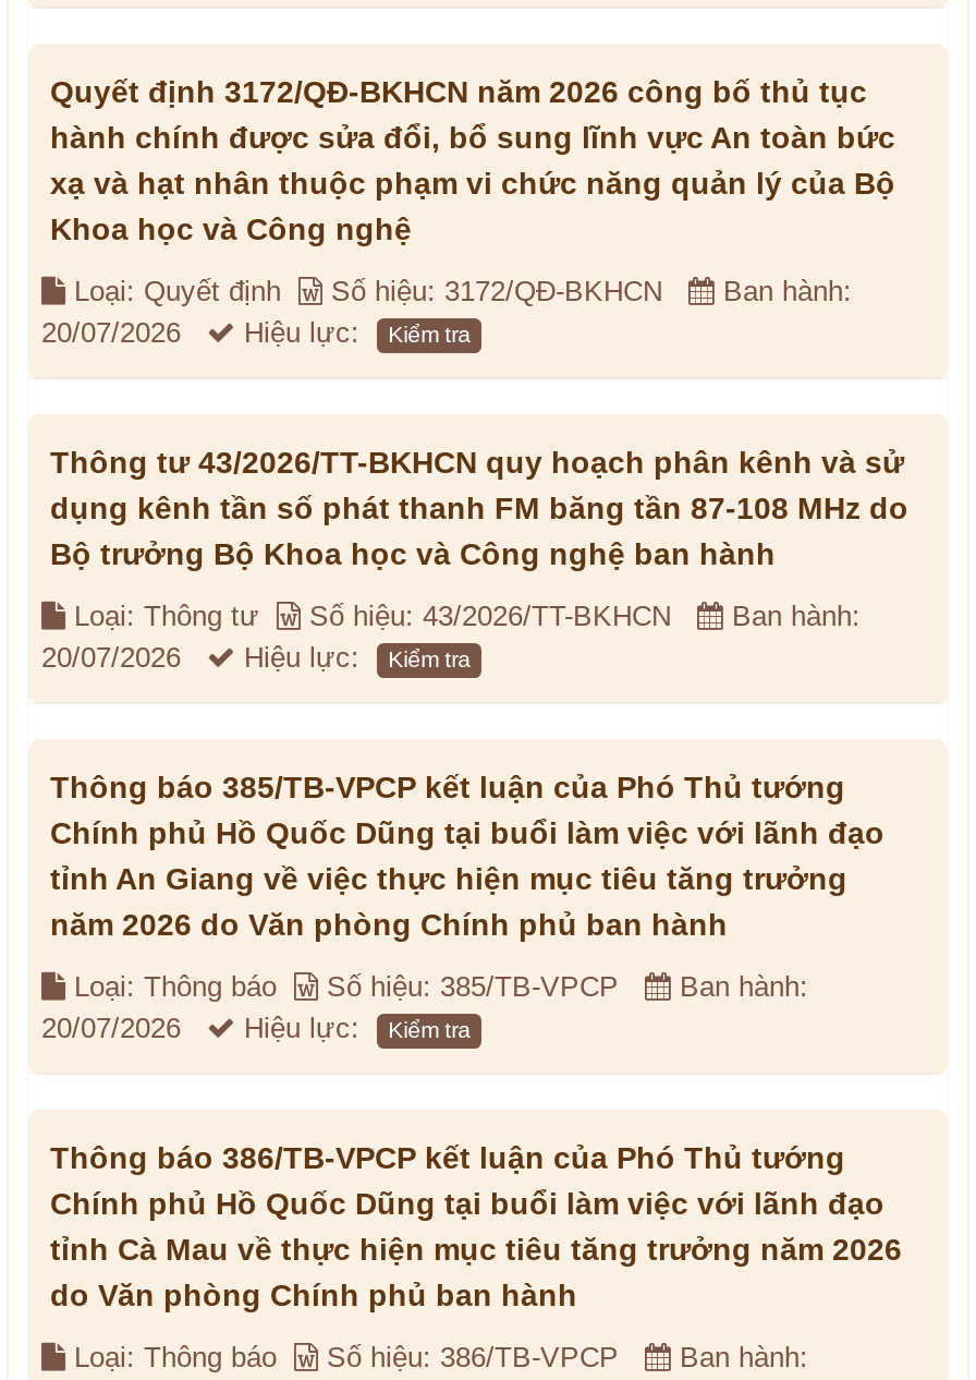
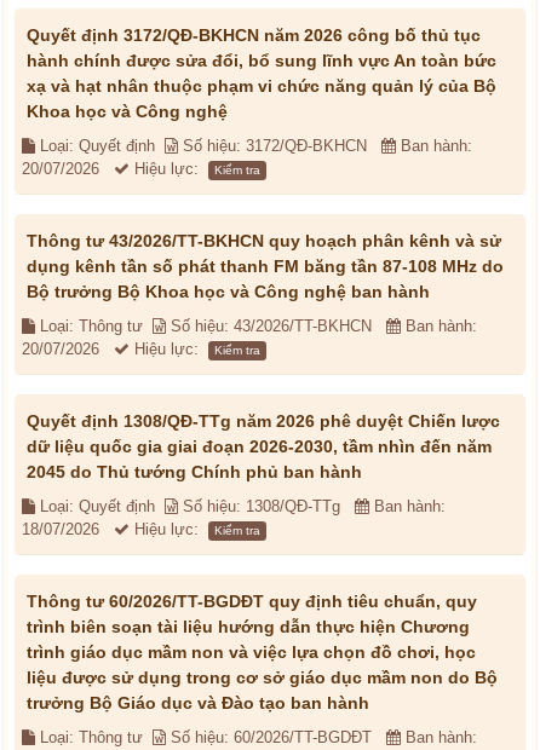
[50,770,884,942] Thông báo 385/TB-VPCP kết luận của Phó Thủ tướng | Chính phủ Hồ Quốc Dũng tại buổi làm việc với lãnh đạo | tỉnh An Giang về việc thực hiện mục tiêu tăng trưởng | năm 2026 do Văn phòng Chính phủ ban hành -> [27,411,500,481] Quyết định 1308/QĐ-TTg năm 2026 phê duyệt Chiến lược | dữ liệu quốc gia giai đoạn 2026-2030, tầm nhìn đến năm | 2045 do Thủ tướng Chính phủ ban hành
[65,970,627,1003] Loại: Thông báo | Số hiệu: 385/TB-VPCP -> [35,497,345,515] Loại: Quyết định | Số hiệu: 1308/QĐ-TTg
moved [235,970,808,1044] -> [130,497,446,538]: Ban hành: | Hiệu lực: | Kiểm tra
[41,1012,471,1044] 20/07/2026 Hiệu lực: Kiểm tra -> [22,520,260,538] 18/07/2026 Hiệu lực: Kiểm tra
[50,1140,902,1312] Thông báo 386/TB-VPCP kết luận của Phó Thủ tướng | Chính phủ Hồ Quốc Dũng tại buổi làm việc với lãnh đạo | tỉnh Cà Mau về thực hiện mục tiêu tăng trưởng năm 2026 | do Văn phòng Chính phủ ban hành -> [27,592,498,712] Thông tư 60/2026/TT-BGDĐT quy định tiêu chuẩn, quy | trình biên soạn tài liệu hướng dẫn thực hiện Chương | trình giáo dục mầm non và việc lựa chọn đồ chơi, học | liệu được sử dụng trong cơ sở giáo dục mầm non do Bộ | trưởng Bộ Giáo dục và Đào tạo ban hành
[65,1341,627,1373] Loại: Thông báo | Số hiệu: 386/TB-VPCP -> [35,728,377,746] Loại: Thông tư | Số hiệu: 60/2026/TT-BGDĐT

